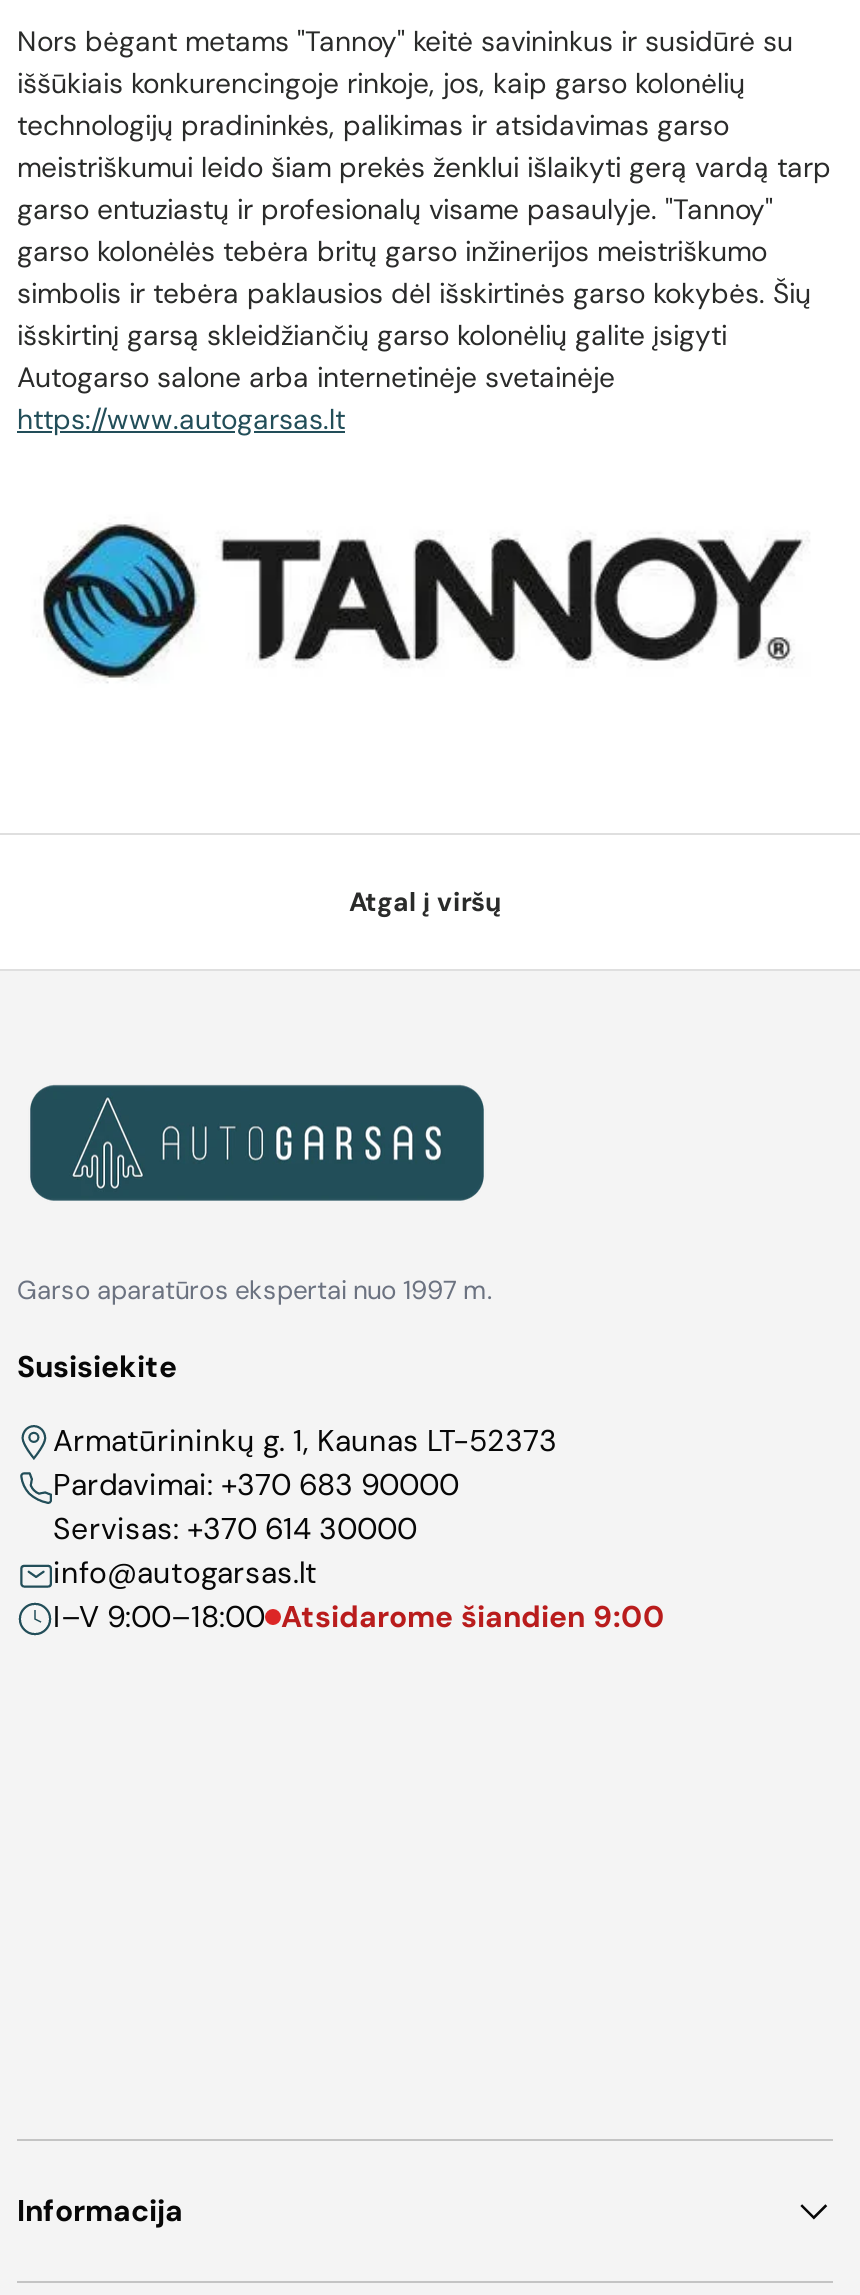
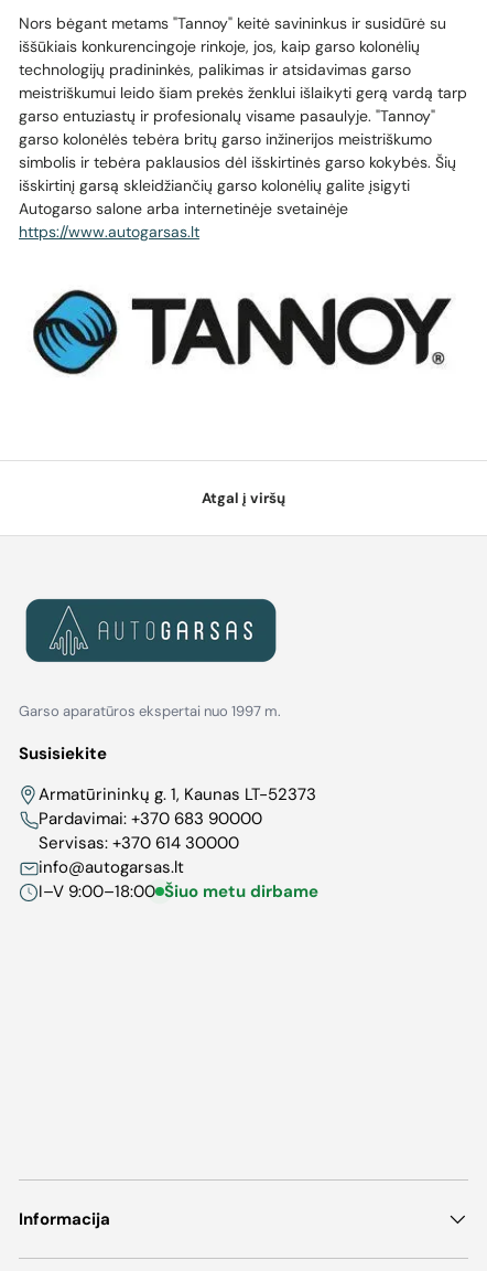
[53,1597,665,1637] I–V 9:00–18:00 Atsidarome šiandien 9:00 -> [39,881,318,903] I–V 9:00–18:00 Šiuo metu dirbame

